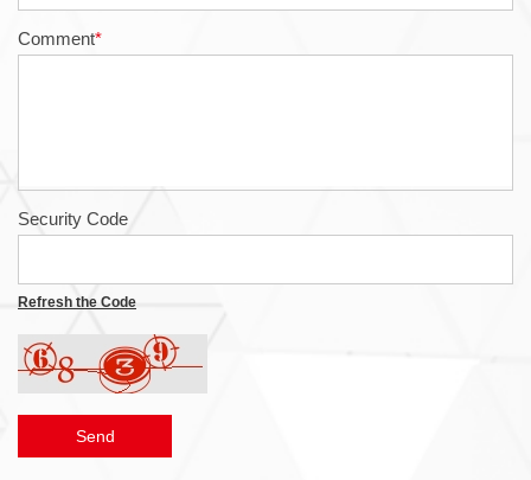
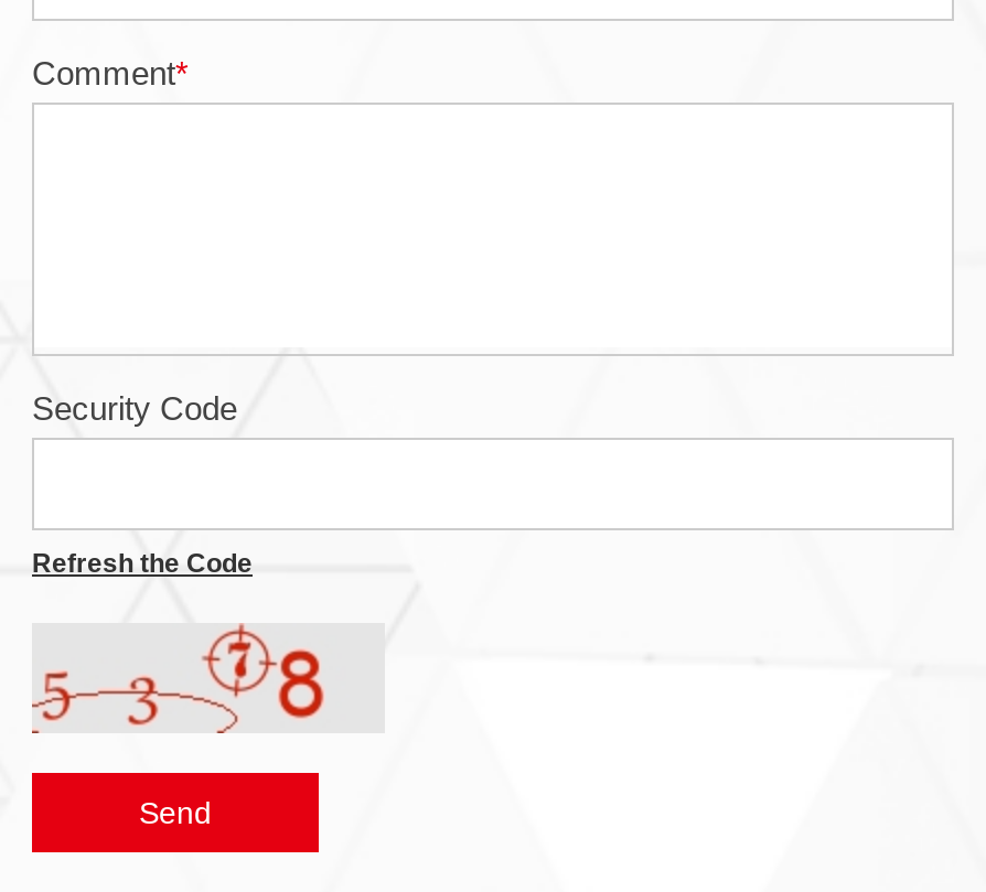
[18,334,203,395] [image] -> [32,623,374,733] [image]

